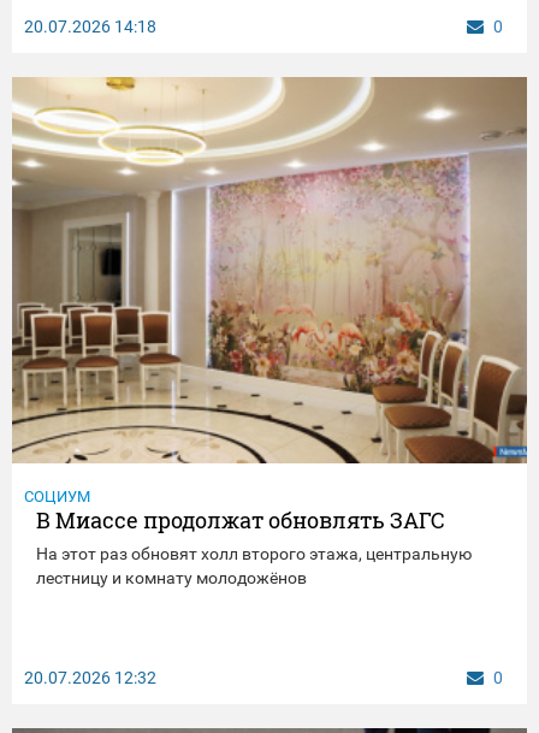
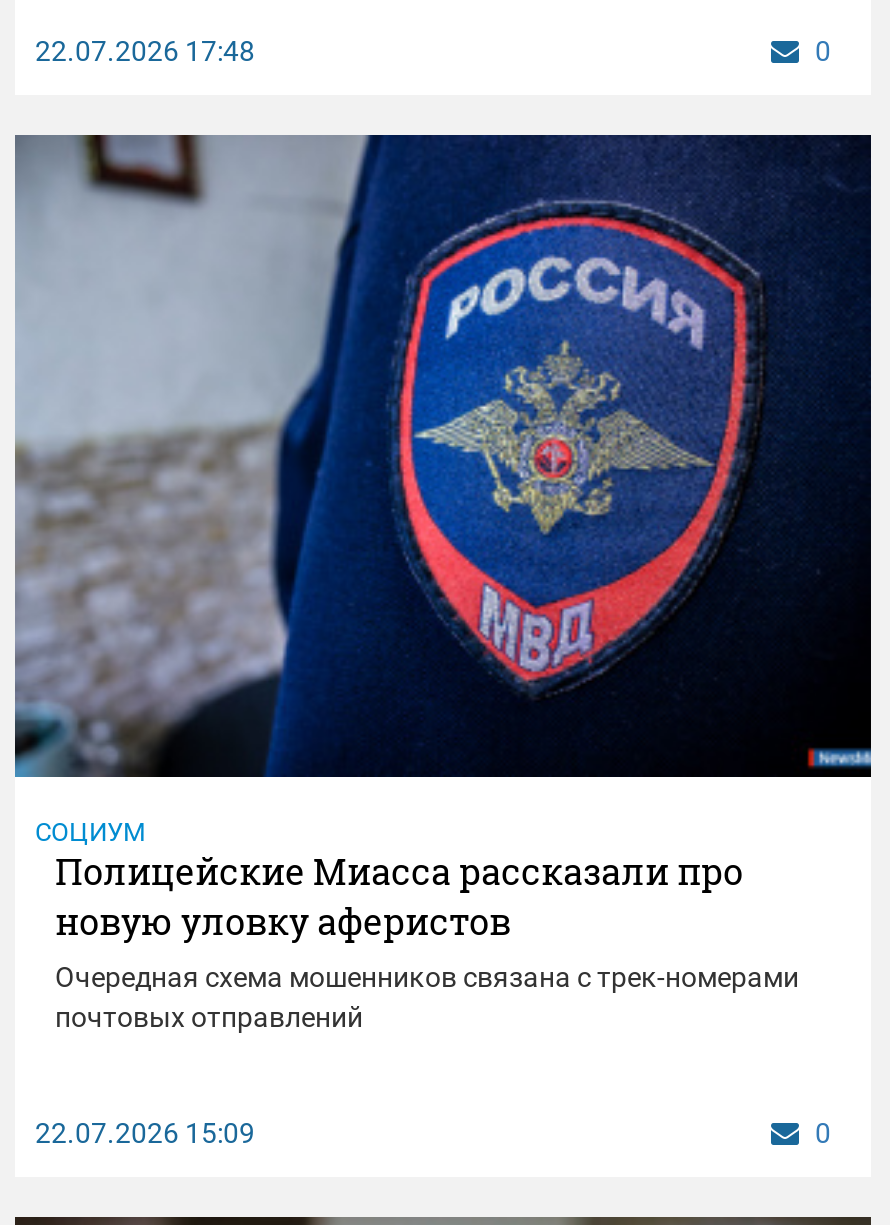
[24,17,156,37] 20.07.2026 14:18 -> [35,36,255,68] 22.07.2026 17:48
[11,76,528,588] [image] | В Миассе продолжат обновлять ЗАГС | На этот раз обновят холл второго этажа, центральную | лестницу и комнату молодожёнов -> [13,133,873,1034] [image] | Полицейские Миасса рассказали про | новую уловку аферистов | Очередная схема мошенников связана с трек-номерами | почтовых отправлений
[24,668,156,688] 20.07.2026 12:32 -> [35,1118,255,1150] 22.07.2026 15:09

